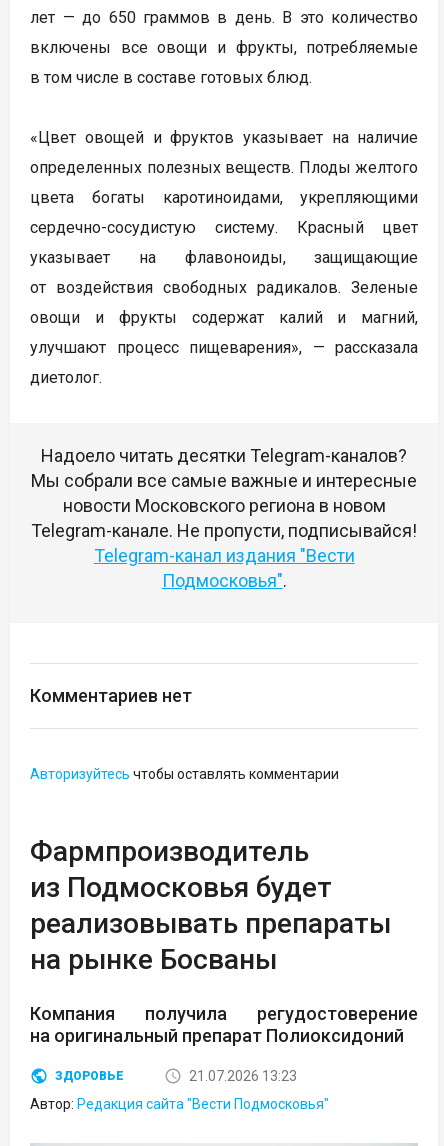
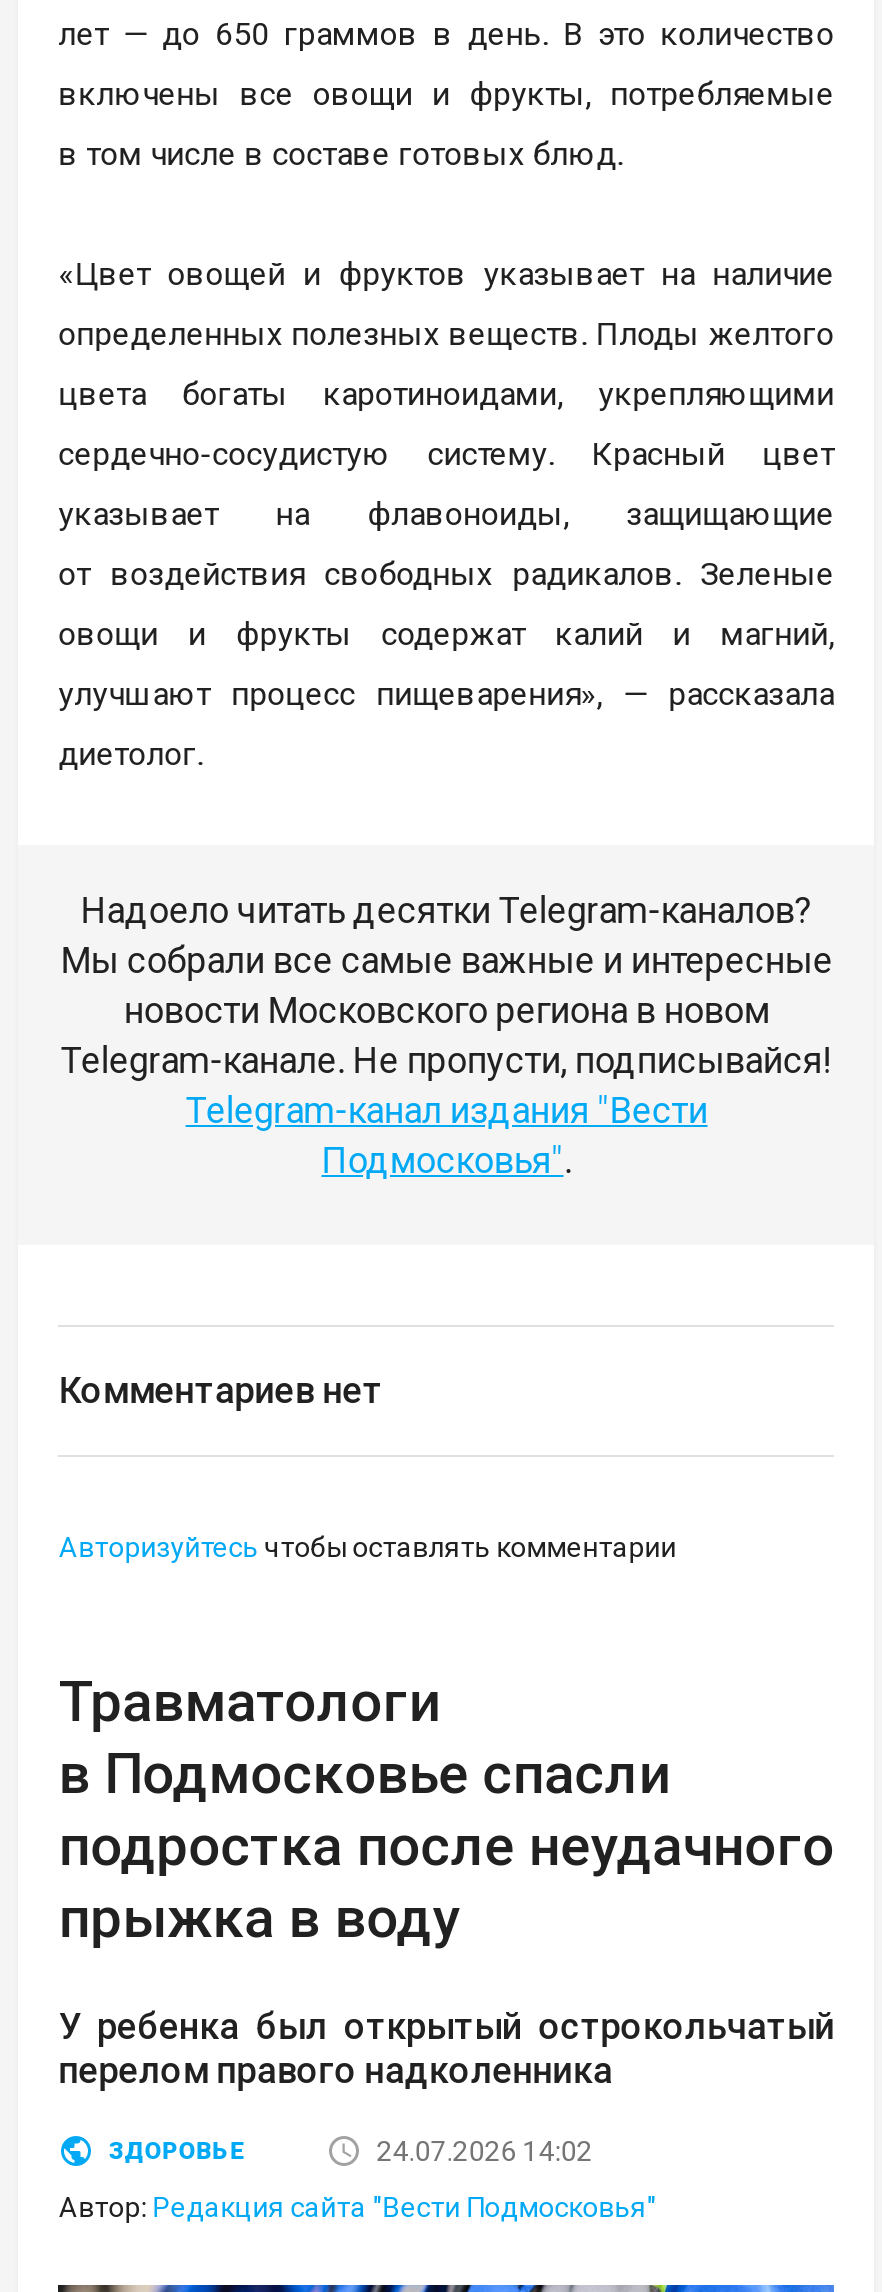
[30,835,391,976] Фармпроизводитель | из Подмосковья будет | реализовывать препараты | на рынке Босваны -> [59,1669,835,1951] Травматологи | в Подмосковье спасли | подростка после неудачного | прыжка в воду
[30,1003,418,1046] Компания получила регудостоверение | на оригинальный препарат Полиоксидоний -> [59,2005,835,2091] У ребенка был открытый острокольчатый | перелом правого надколенника
[189,1068,297,1084] 21.07.2026 13:23 -> [377,2135,593,2167] 24.07.2026 14:02

